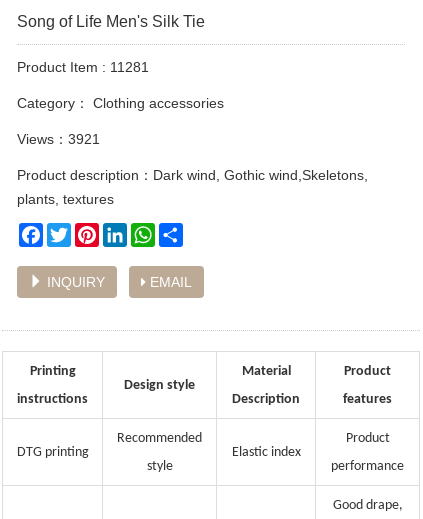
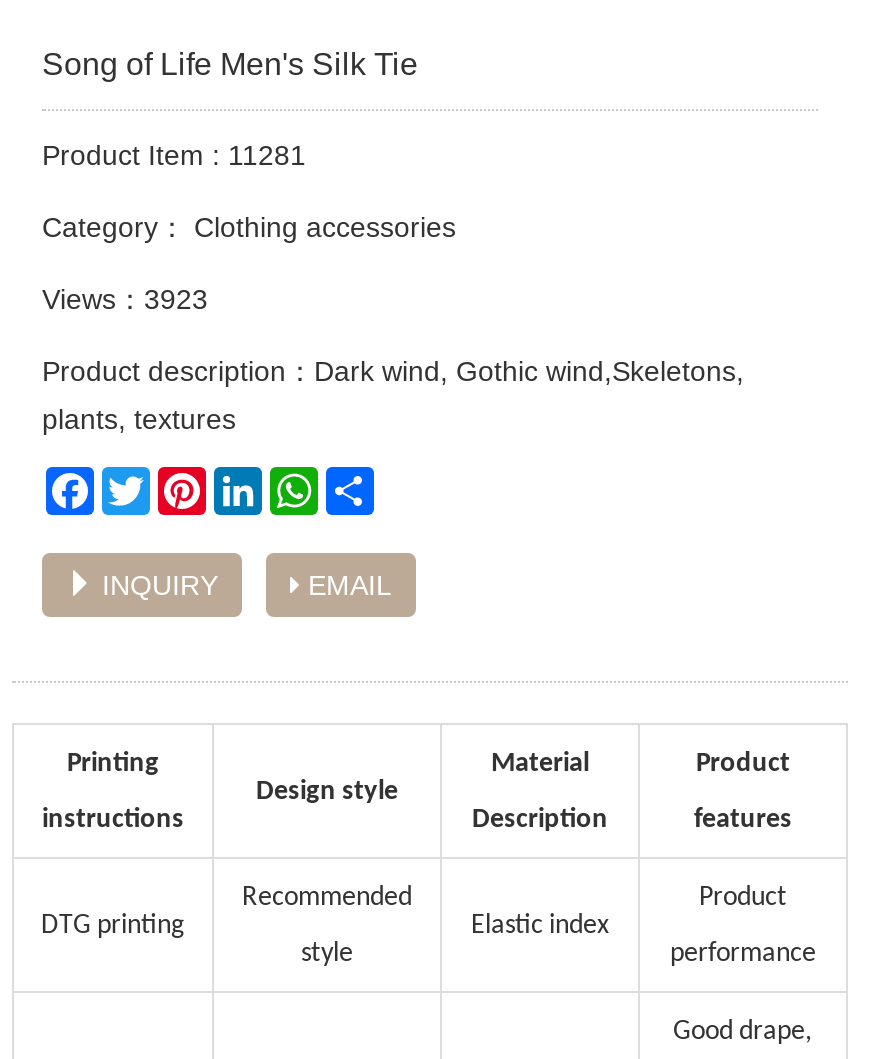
[17,131,100,147] Views：3921 -> [42,283,208,315] Views：3923

